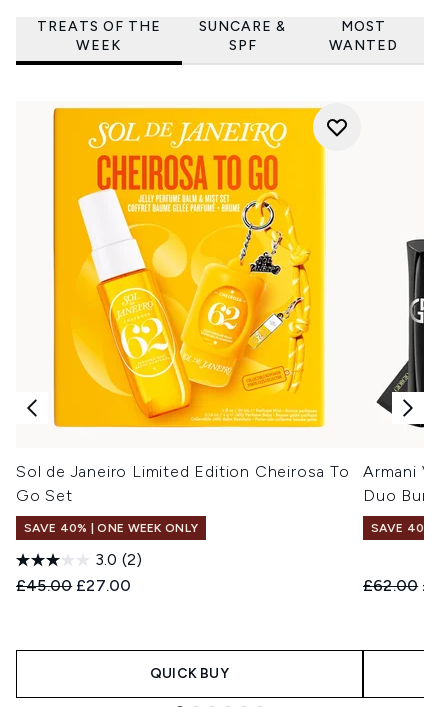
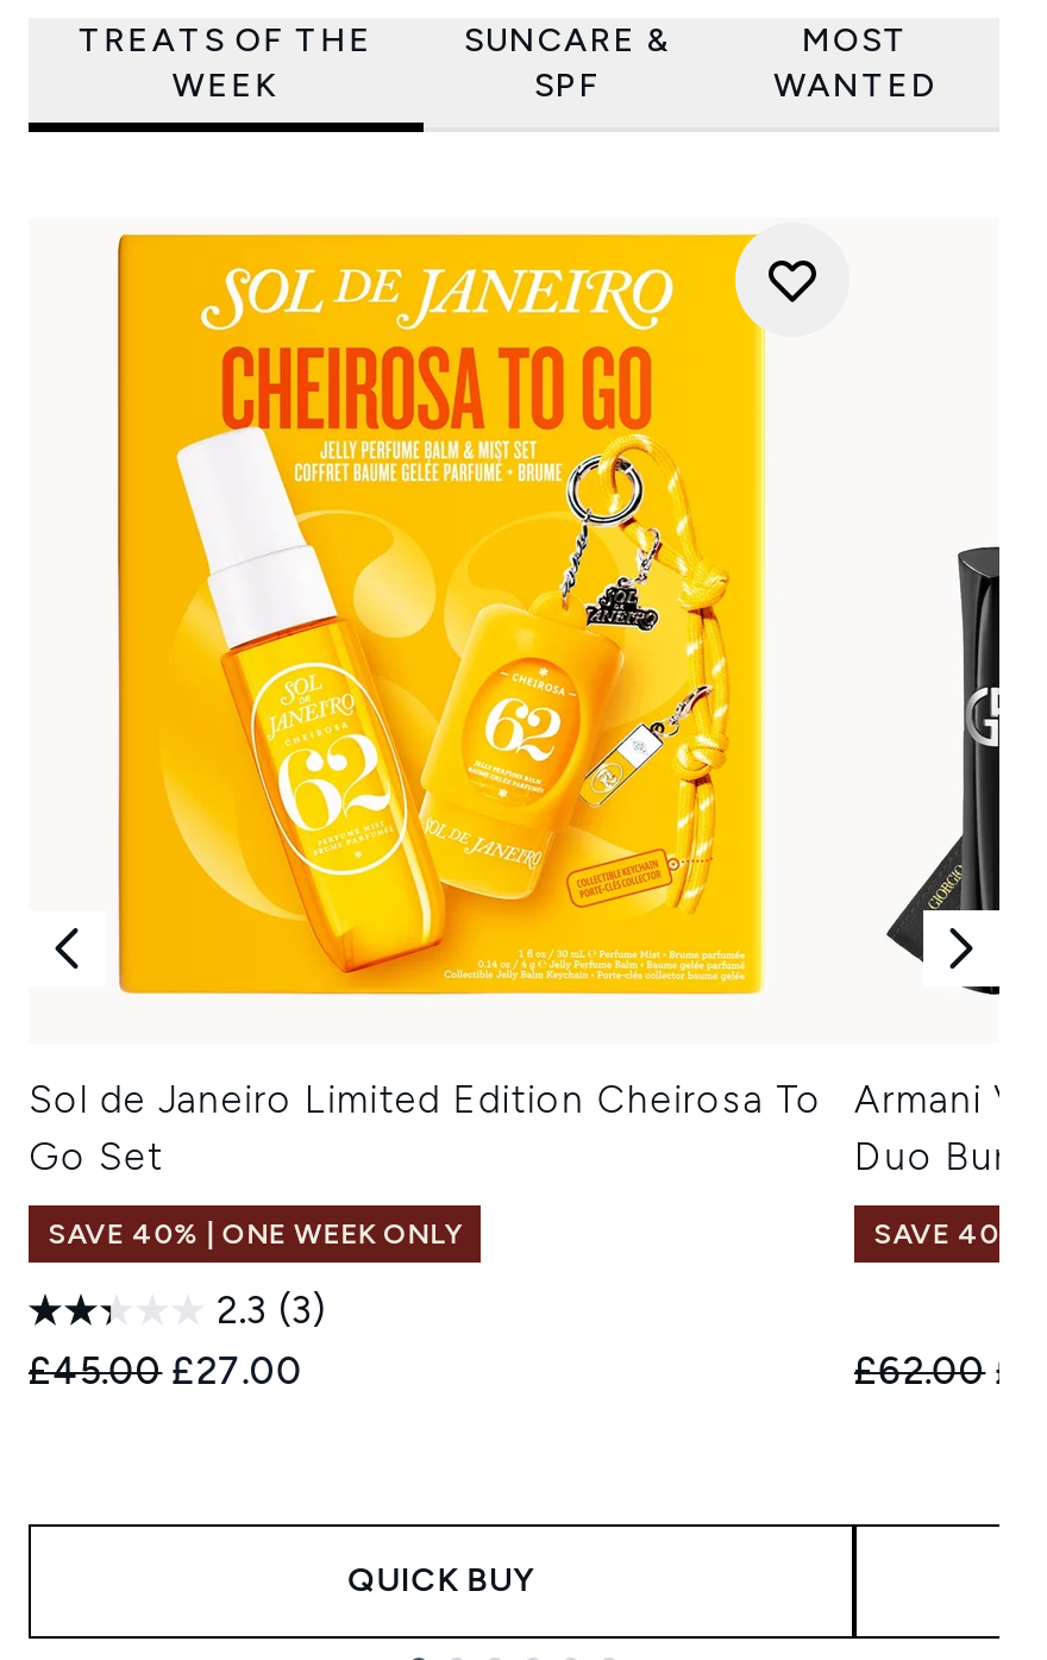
[95,550,142,569] 3.0 (2) -> [217,1287,326,1332] 2.3 (3)

